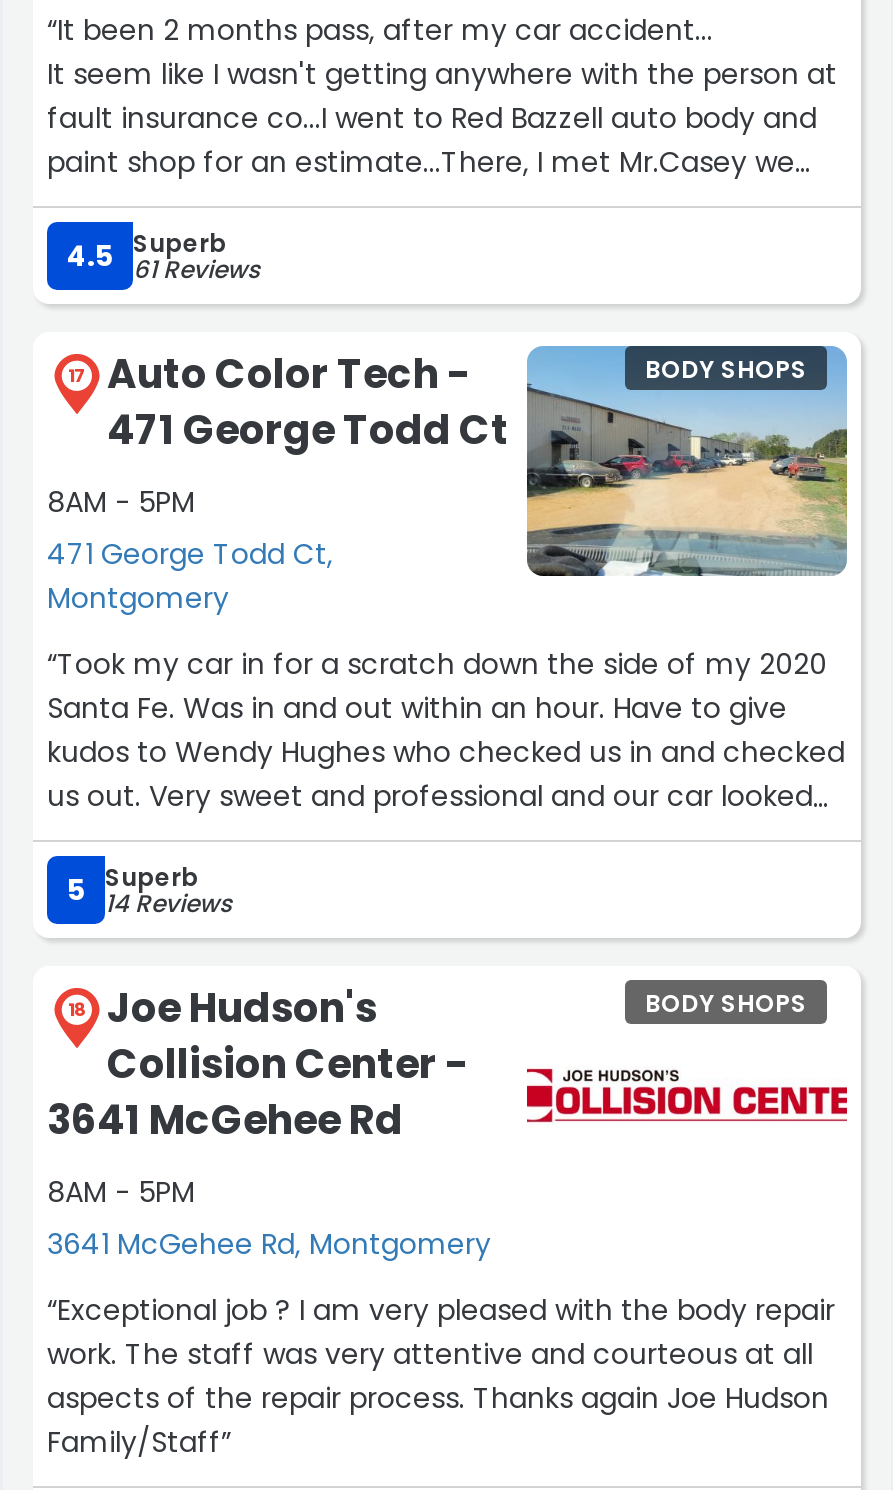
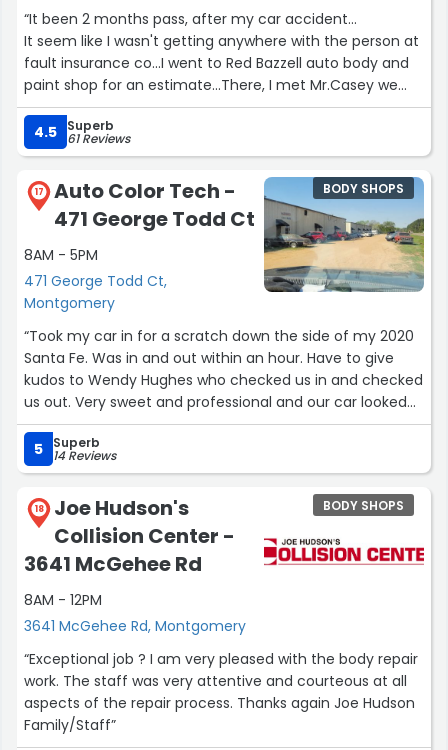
[47,1173,195,1213] 8AM - 5PM -> [24,590,102,610] 8AM - 12PM

